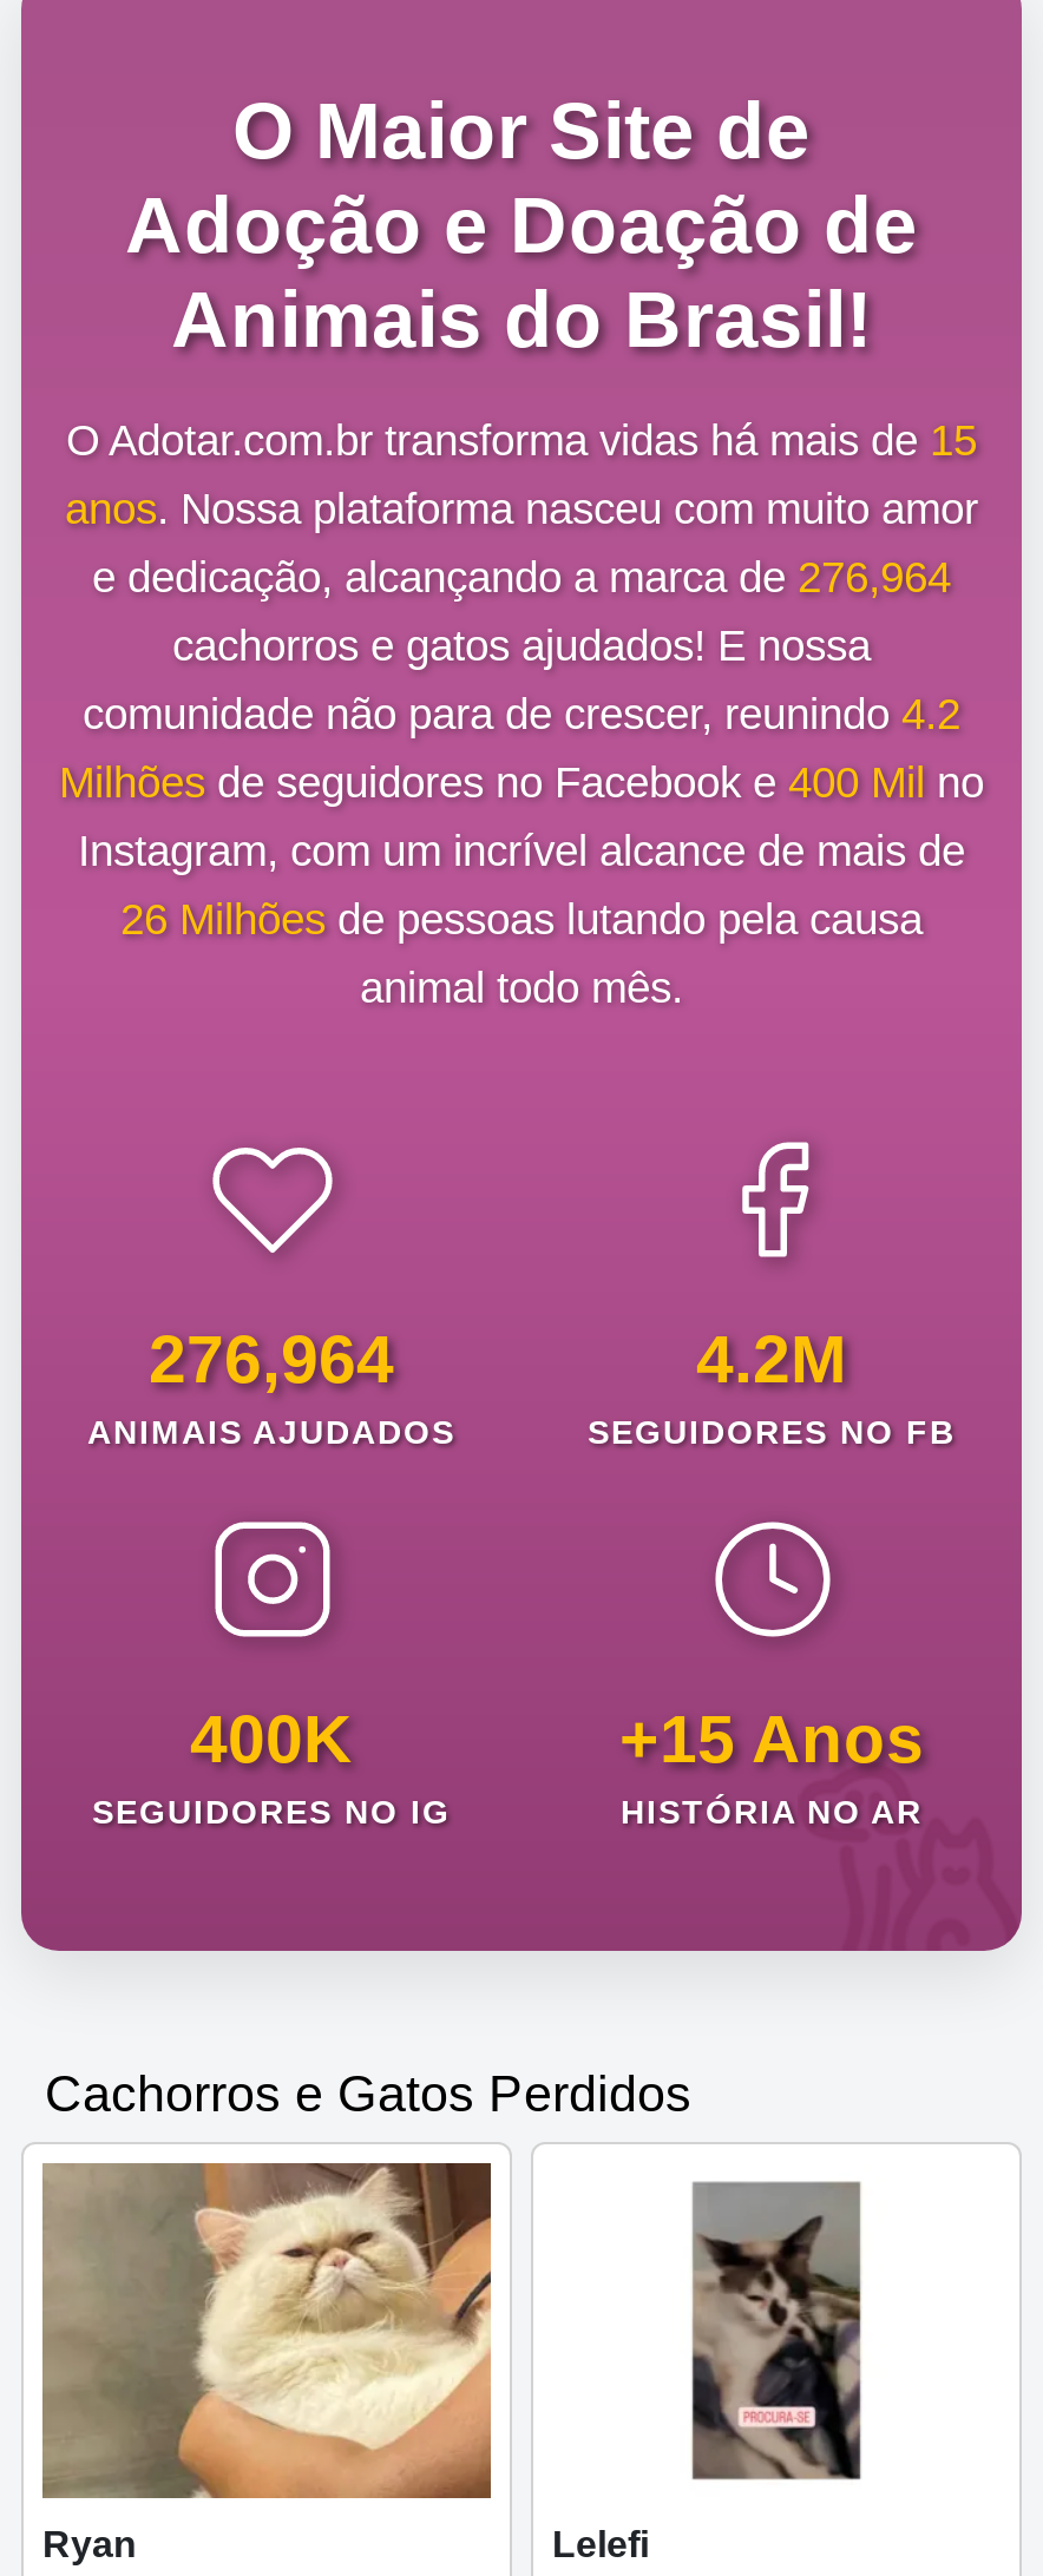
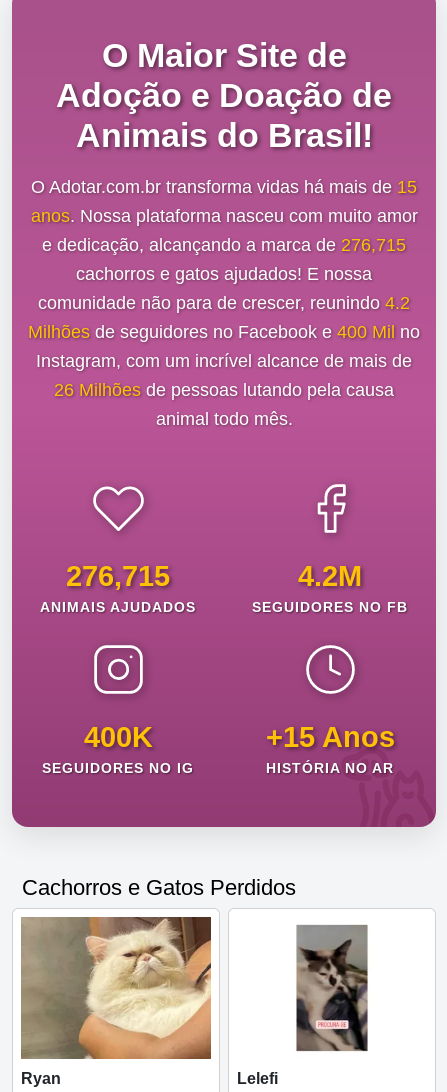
[92,552,951,601] e dedicação, alcançando a marca de 276,964 -> [42,234,406,255] e dedicação, alcançando a marca de 276,715
[149,1321,394,1396] 276,964 -> [66,560,170,592] 276,715

